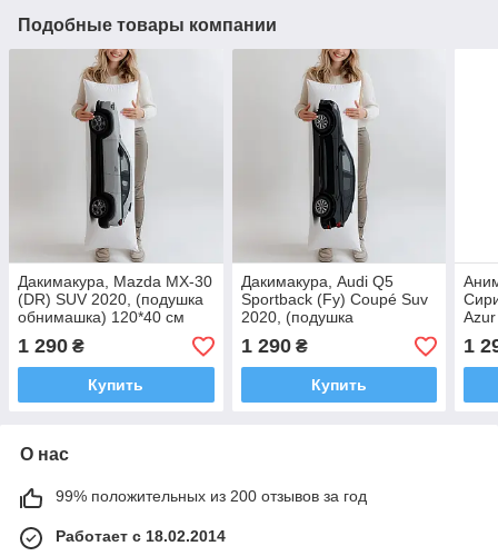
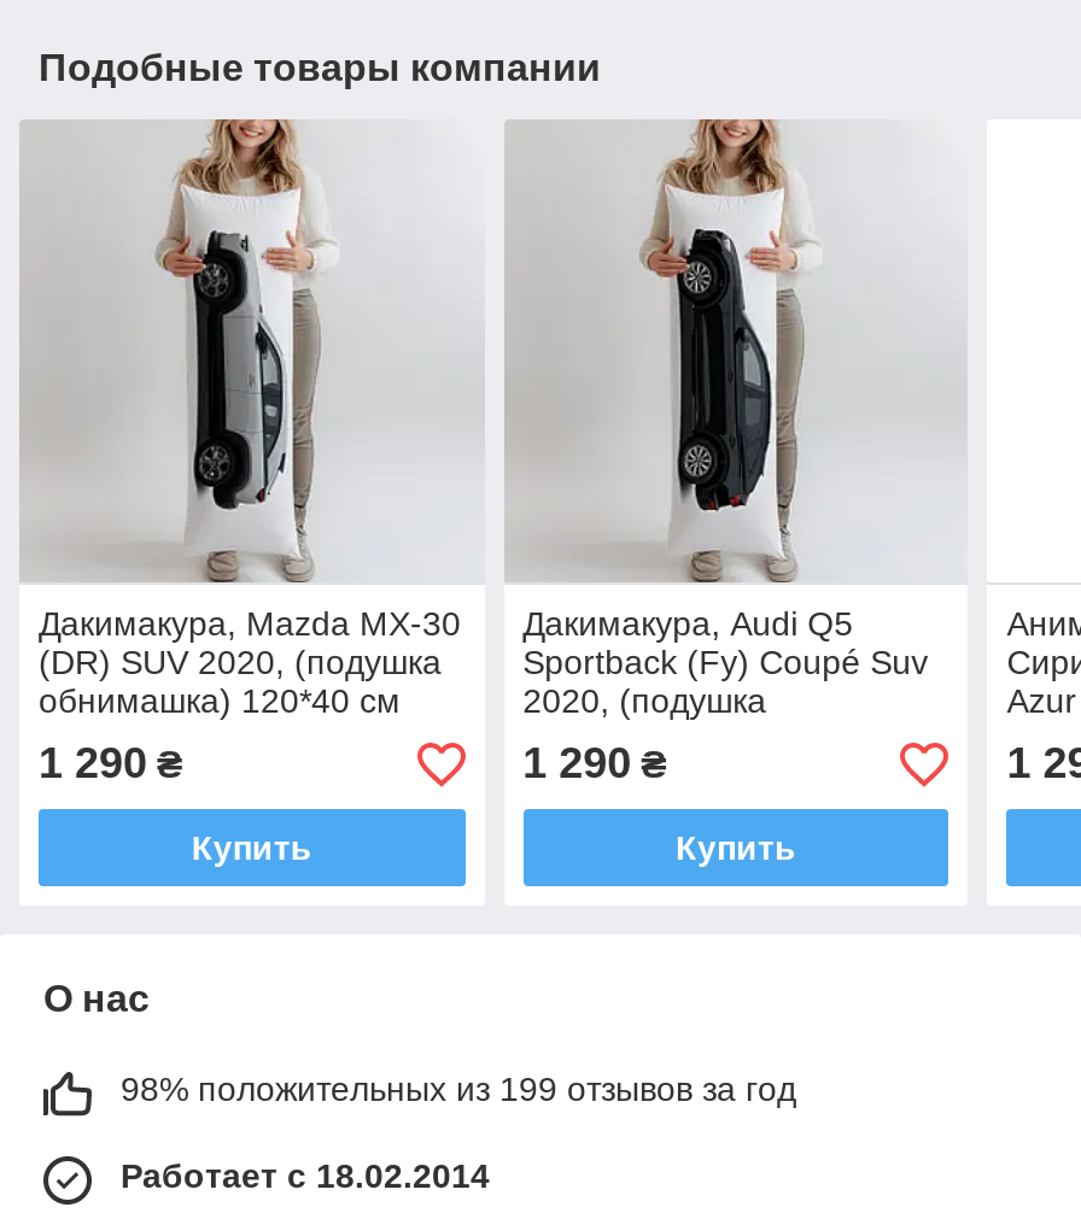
[56,488,367,505] 99% положительных из 200 отзывов за год -> [121,1070,796,1109] 98% положительных из 199 отзывов за год

